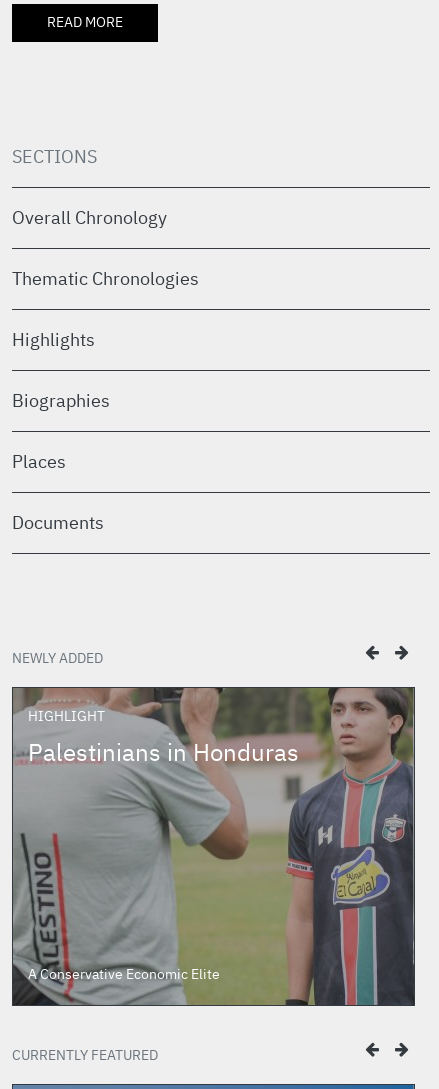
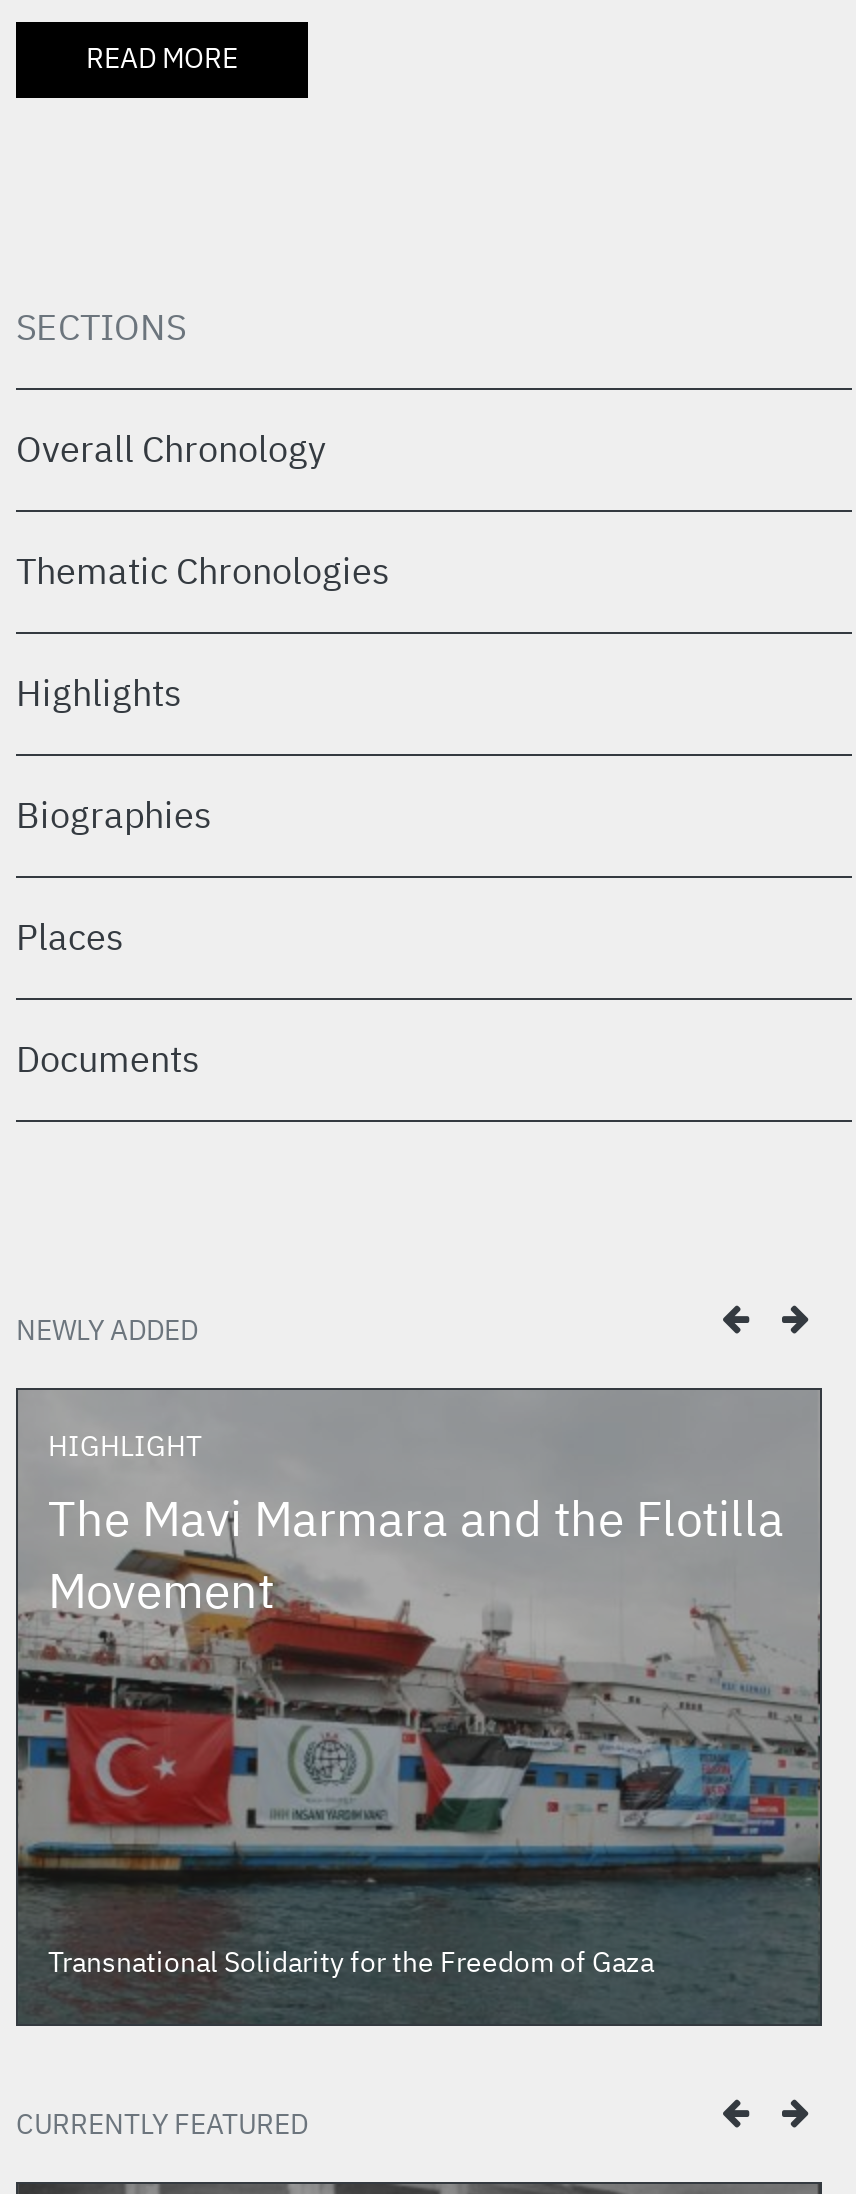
[12,687,414,1006] [image] | Palestinians in Honduras -> [18,1484,820,2026] [image] | The Mavi Marmara and the Flotilla | Movement
[28,964,220,985] A Conservative Economic Elite -> [48,1942,654,1984] Transnational Solidarity for the Freedom of Gaza

